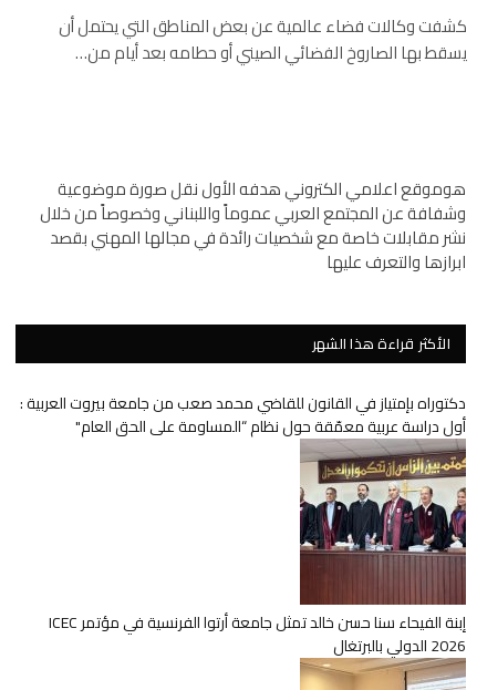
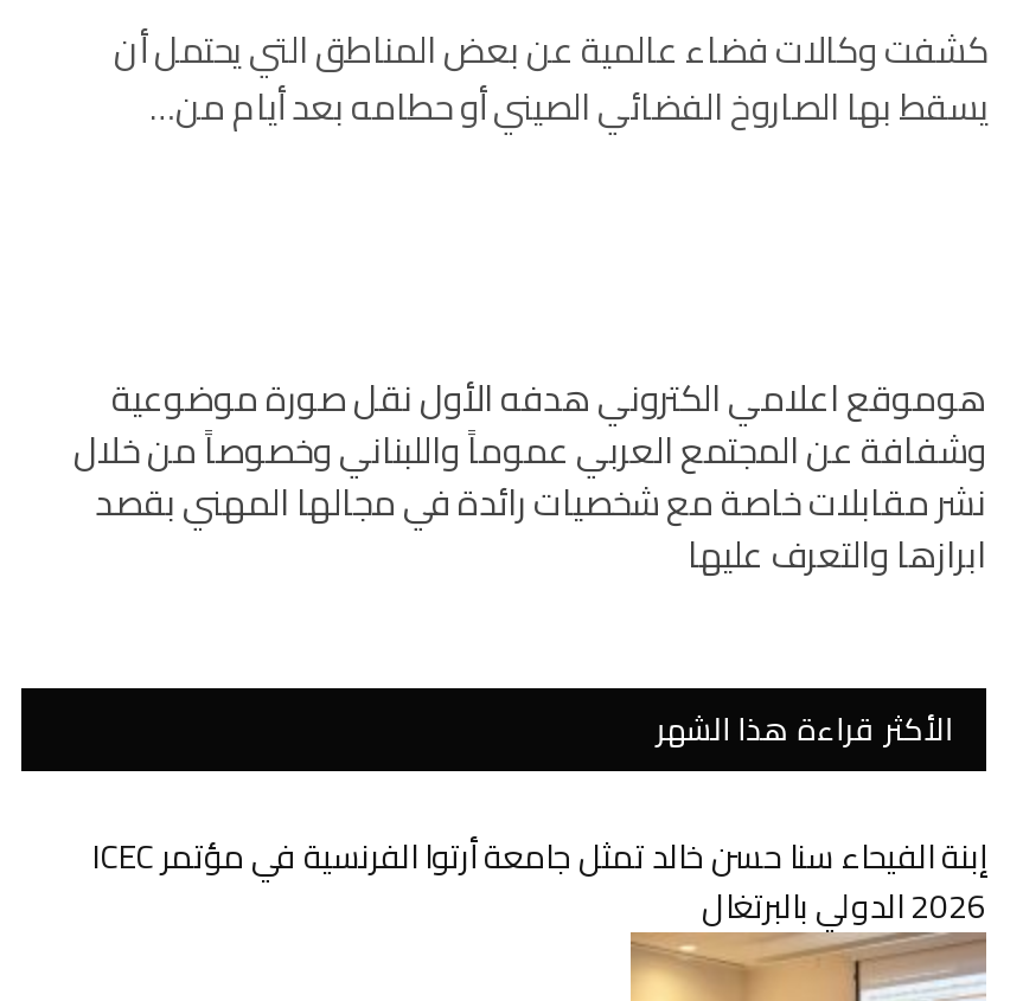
[20,388,466,440] دكتوراه بإمتياز في القانون للقاضي محمد صعب من جامعة بيروت العربية : | أول دراسة عربية معمّقة حول نظام “المساومة على الحق العام" -> none
[299,449,467,606] [image] -> none

